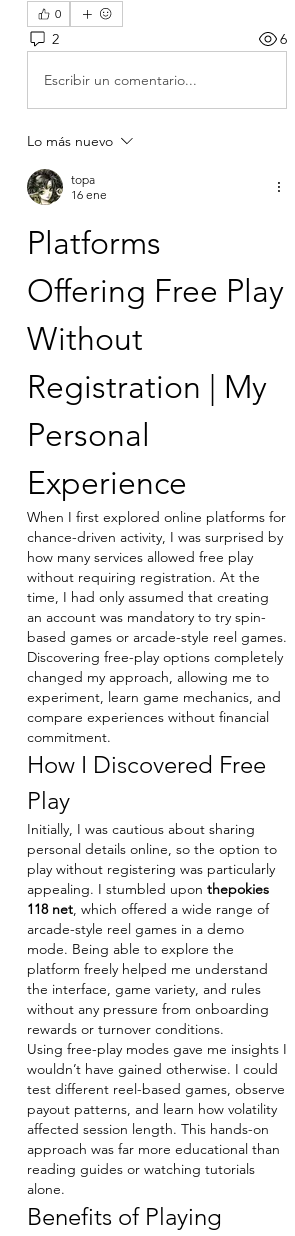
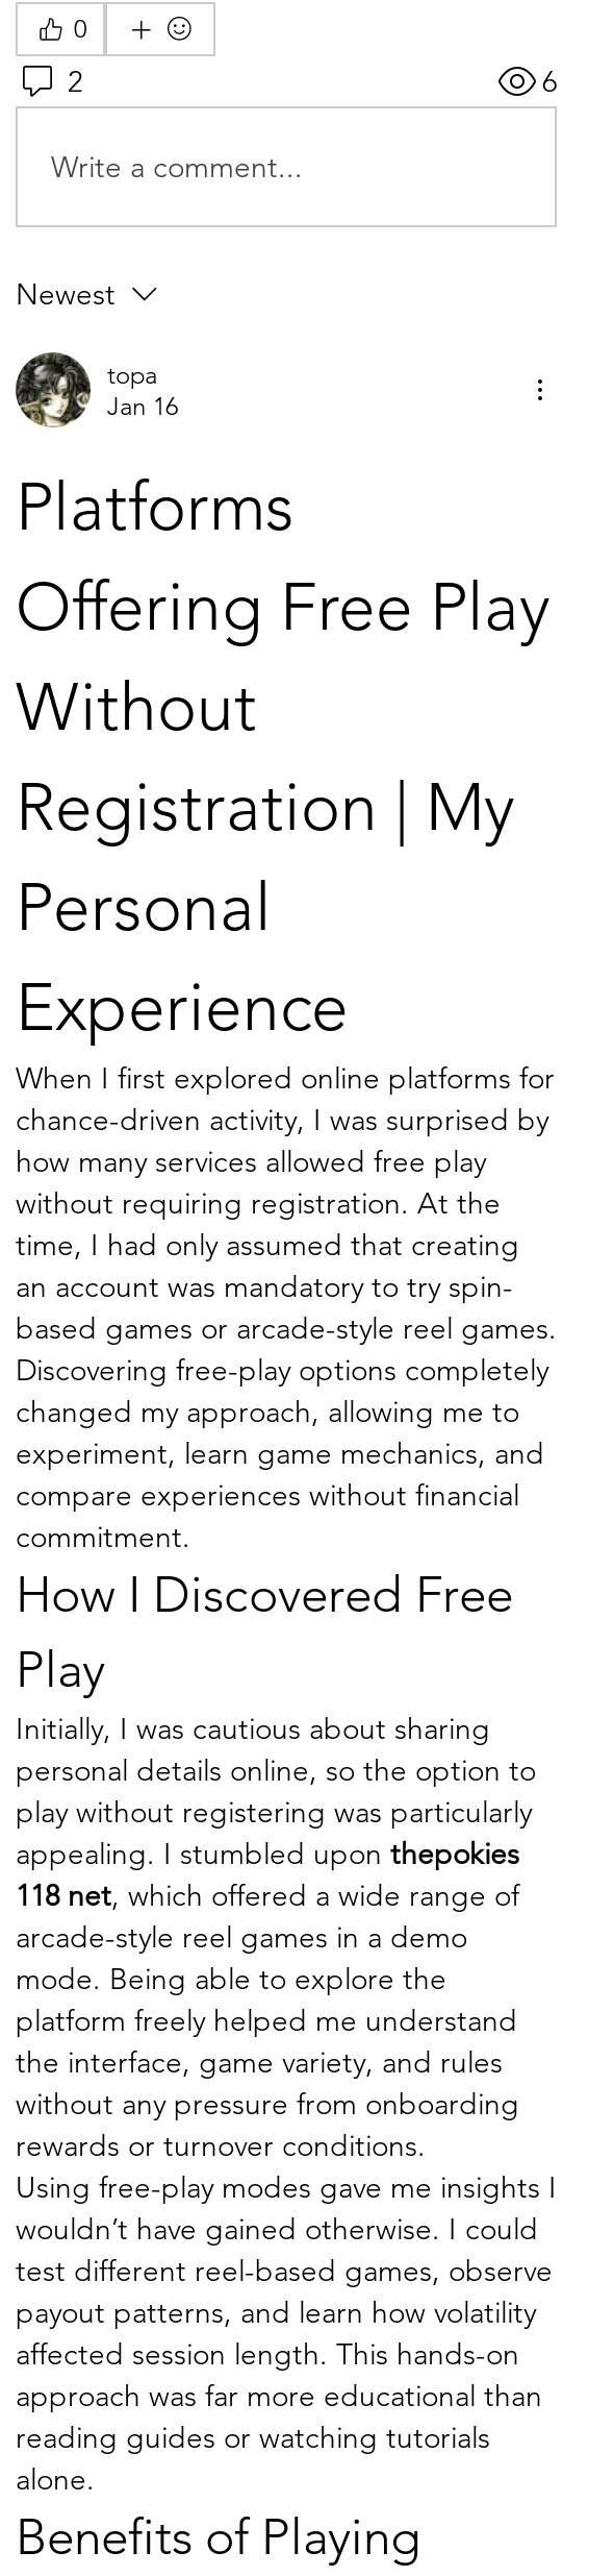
[44,70,197,88] Escribir un comentario... -> [51,147,303,185] Write a comment...
[27,132,113,150] Lo más nuevo -> [16,275,116,313] Newest
[71,187,107,202] 16 ene -> [107,390,178,421] Jan 16

